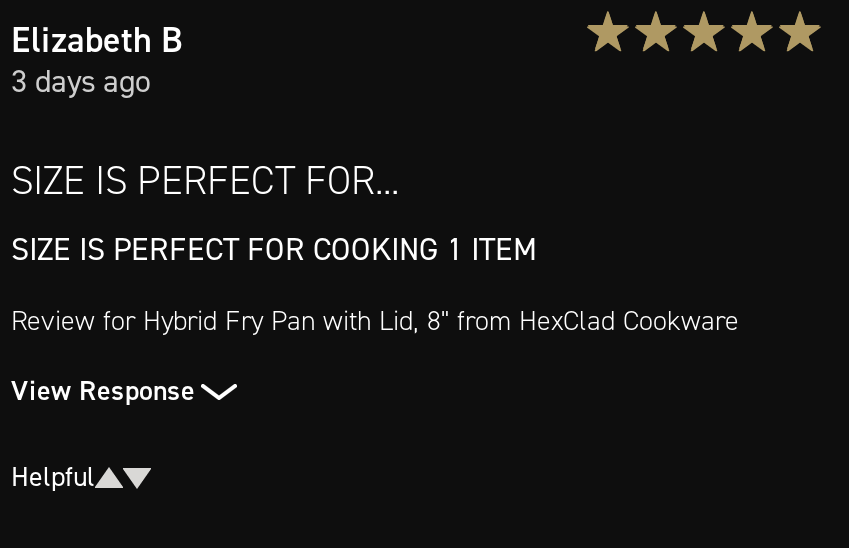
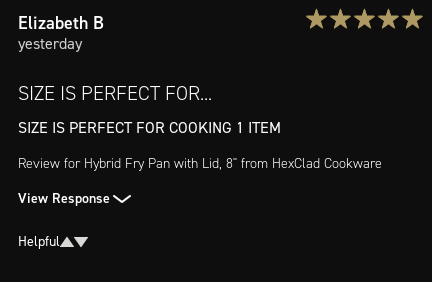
[11,60,151,102] 3 days ago -> [18,33,82,54] yesterday

